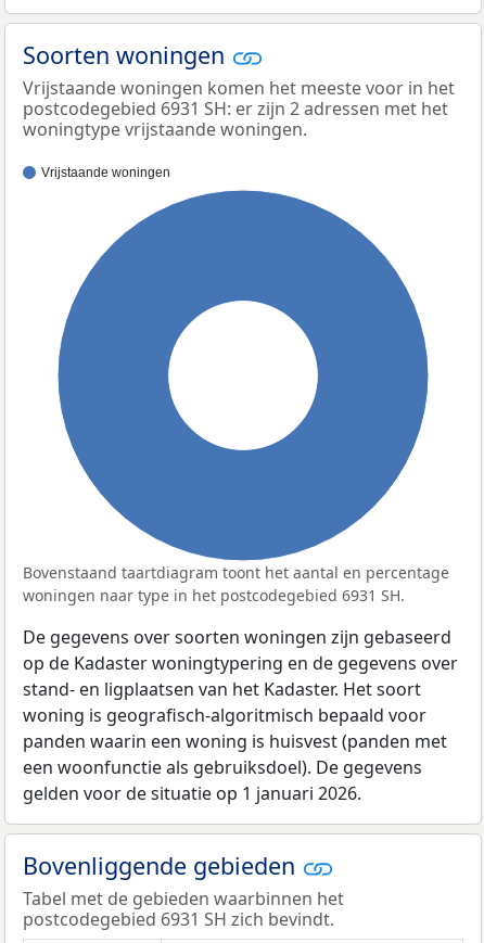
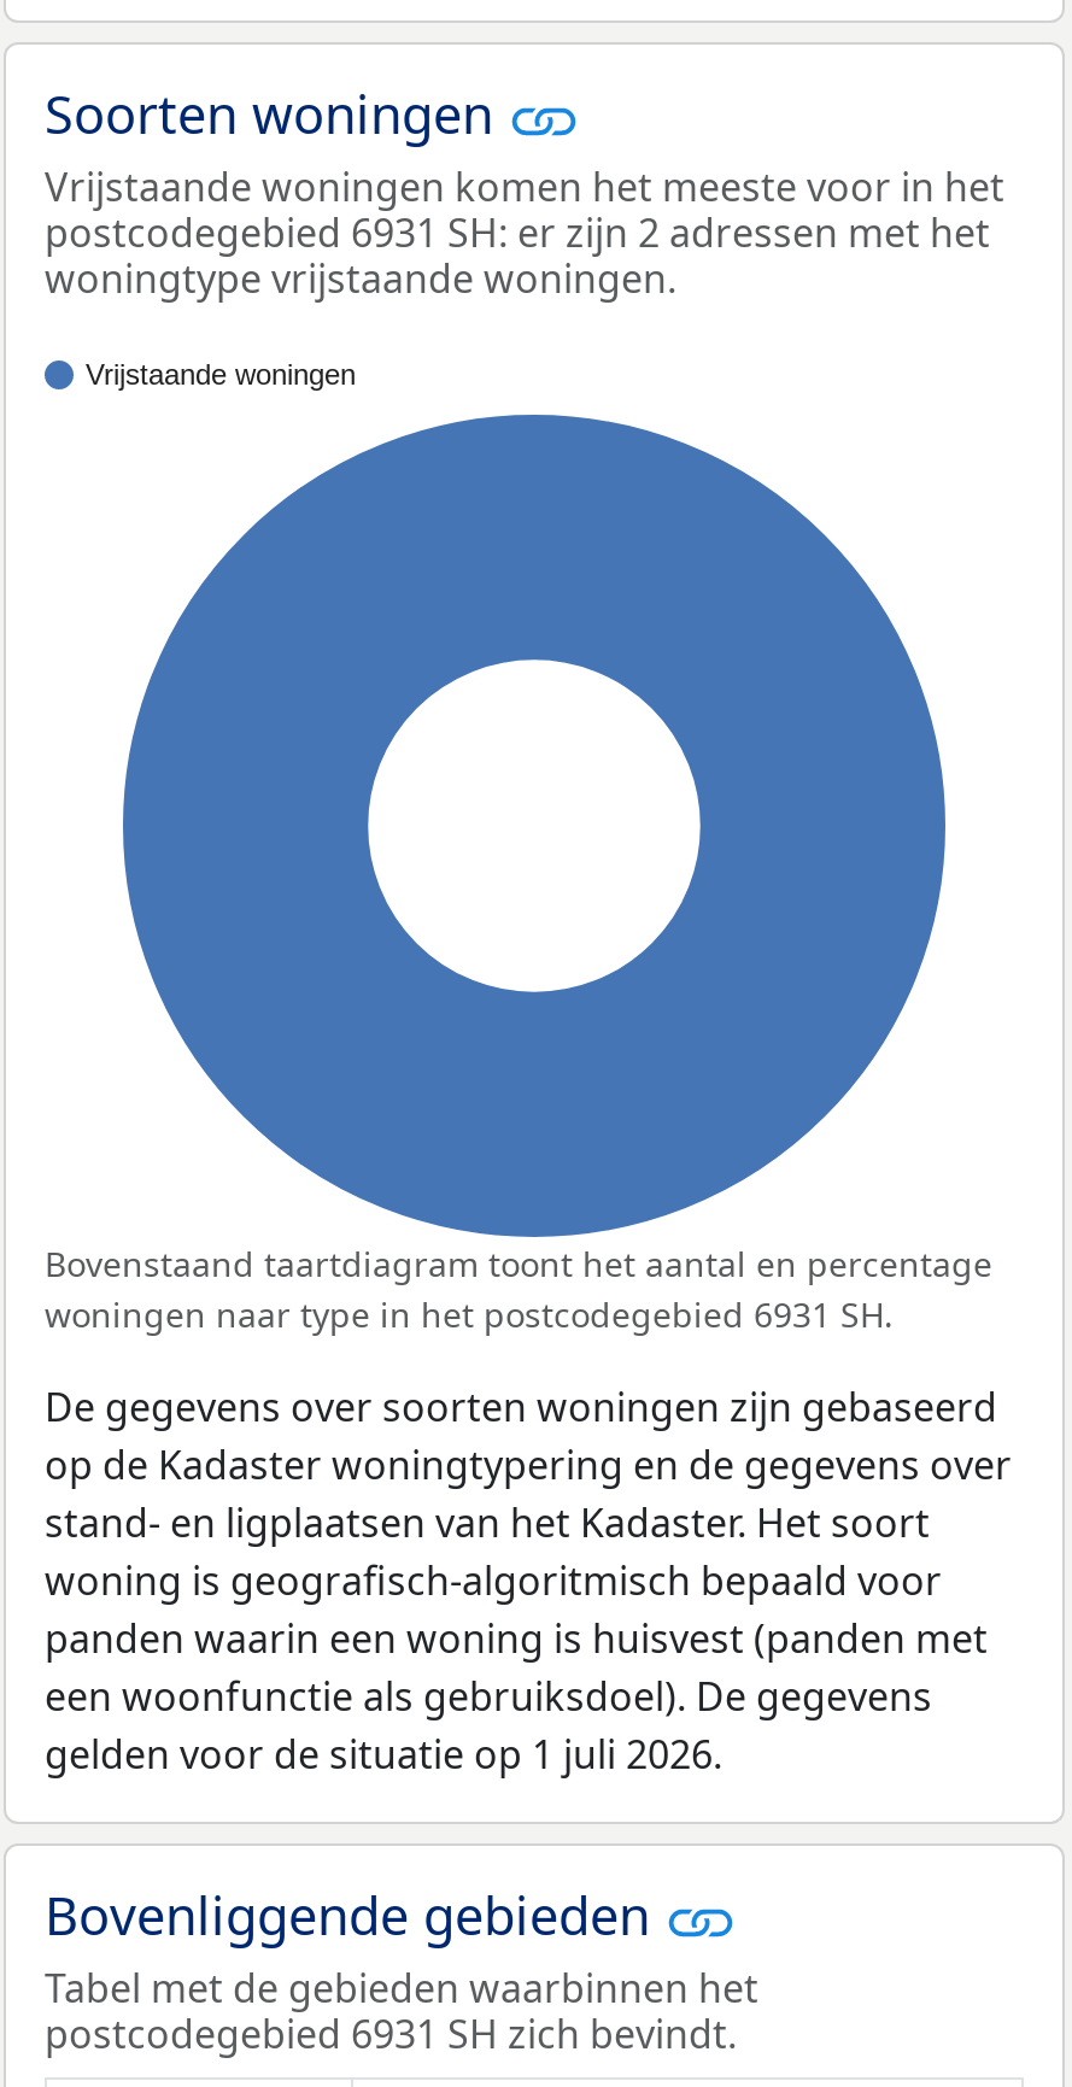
[23,781,361,805] gelden voor de situatie op 1 januari 2026. -> [45,1728,722,1781] gelden voor de situatie op 1 juli 2026.

